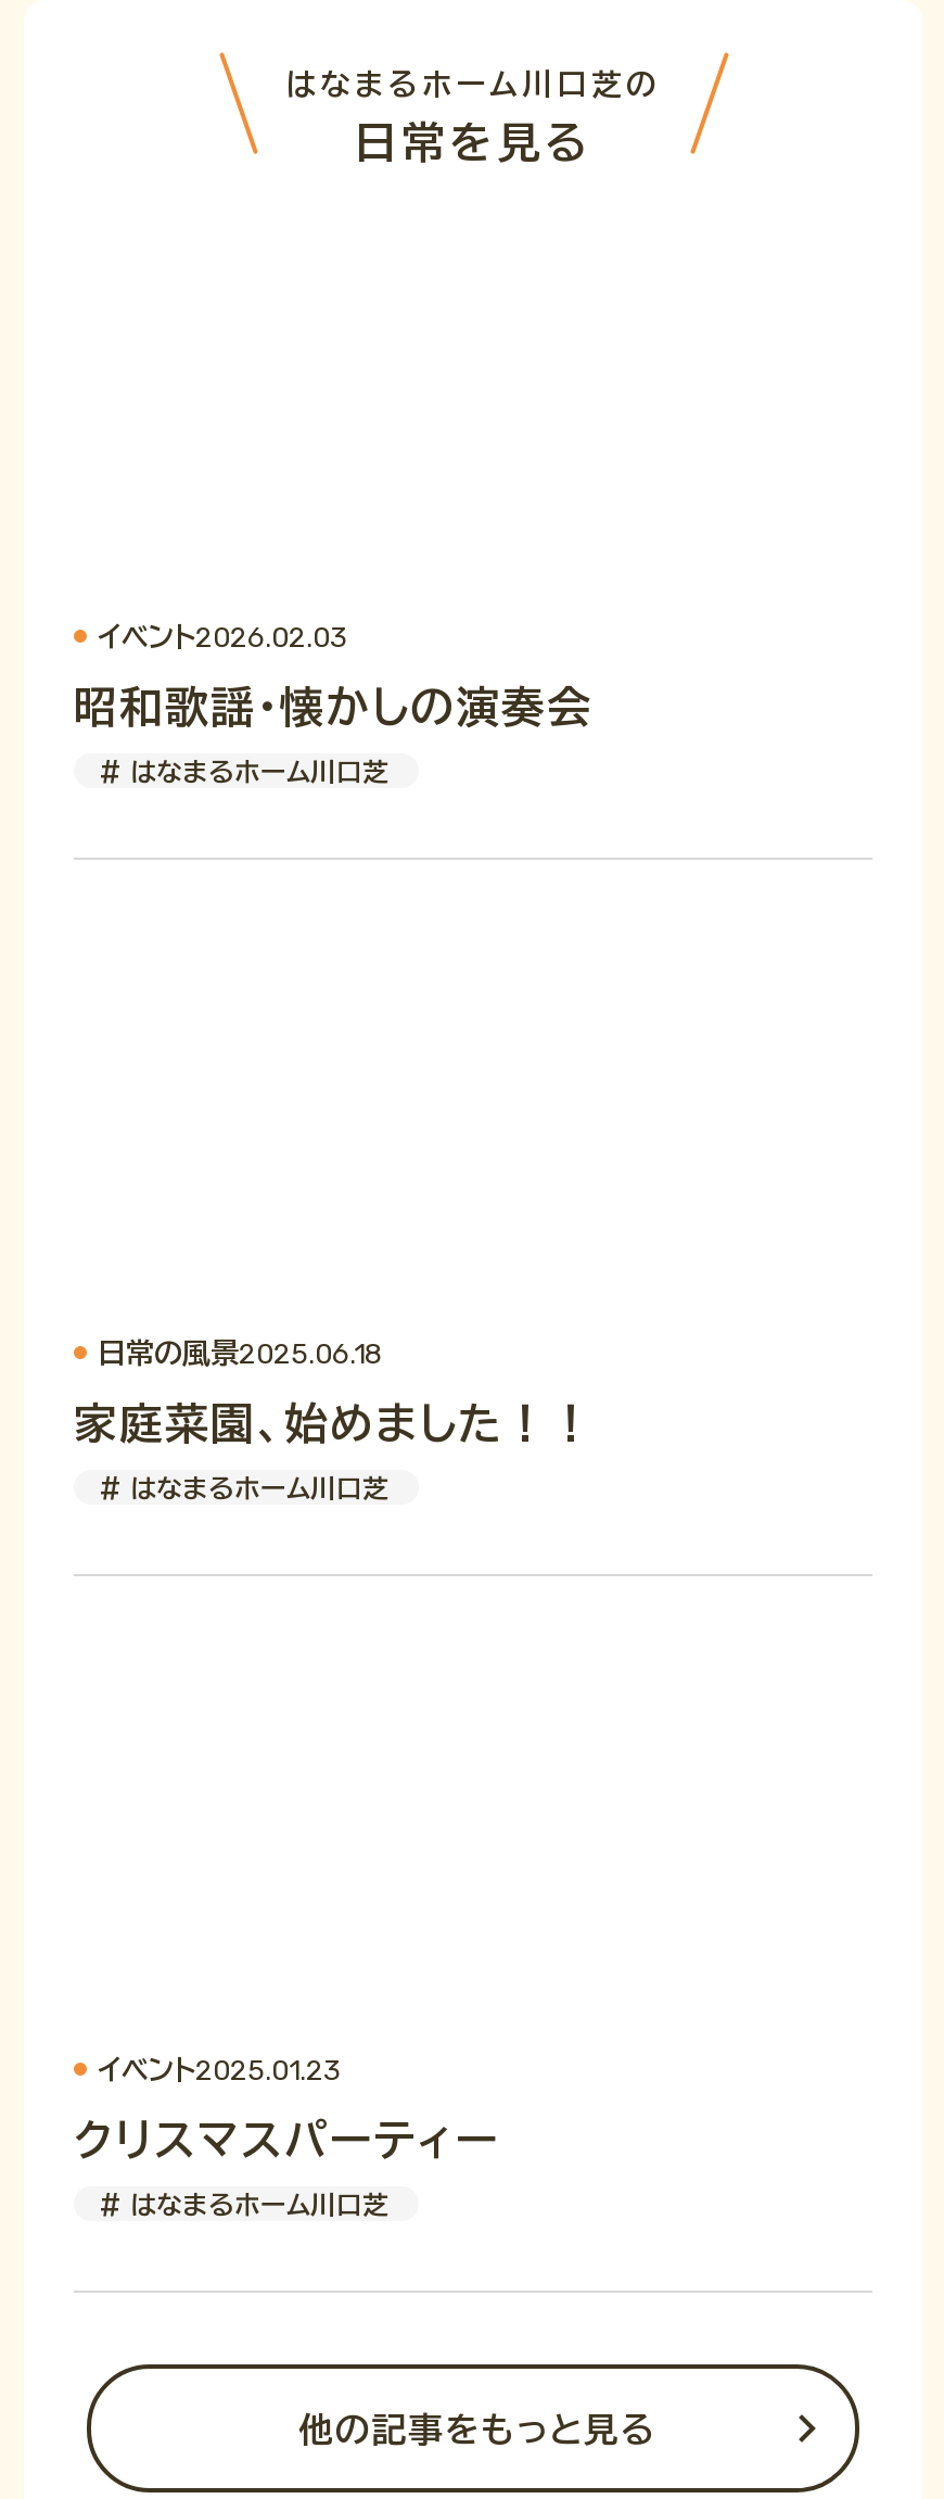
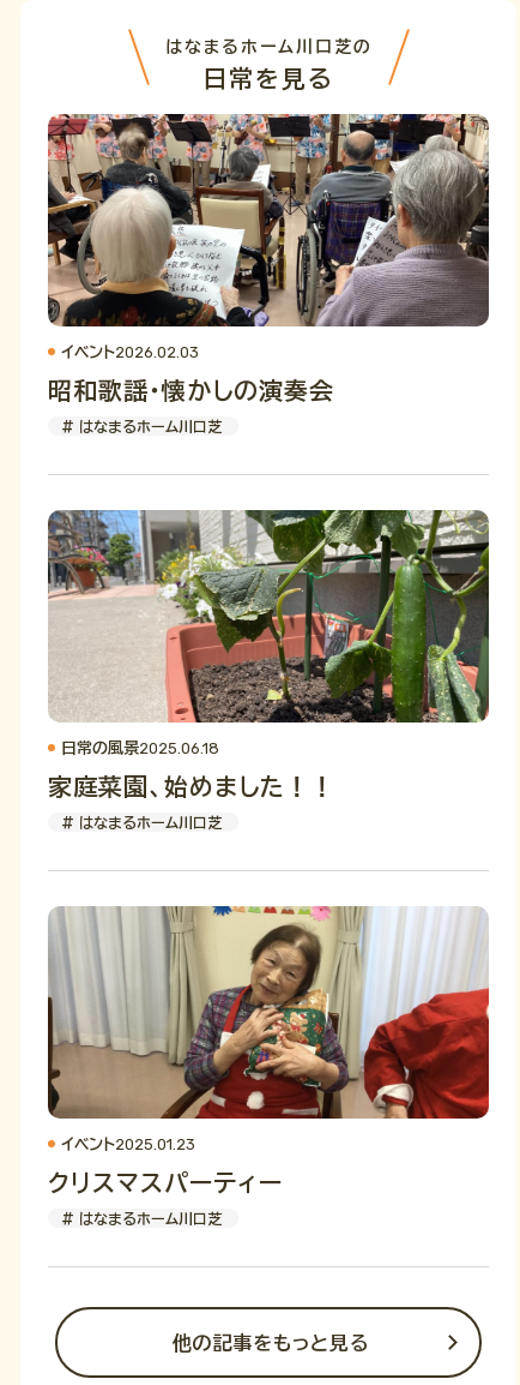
none -> [47,113,490,328] [image]
none -> [47,509,490,724] [image]
none -> [47,905,490,1120] [image]

